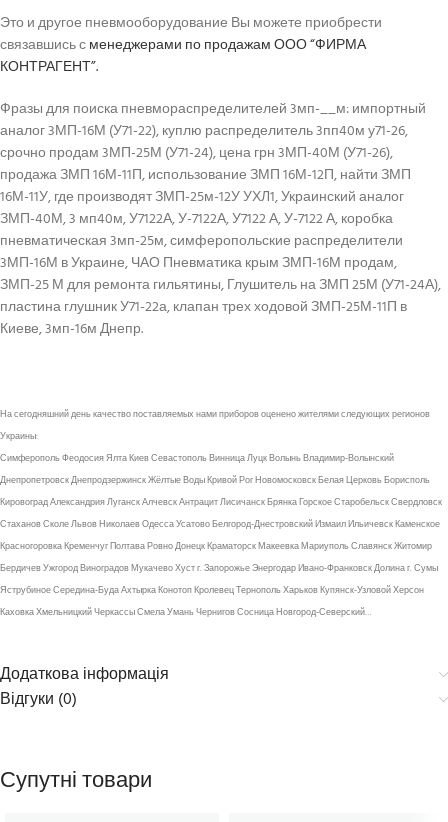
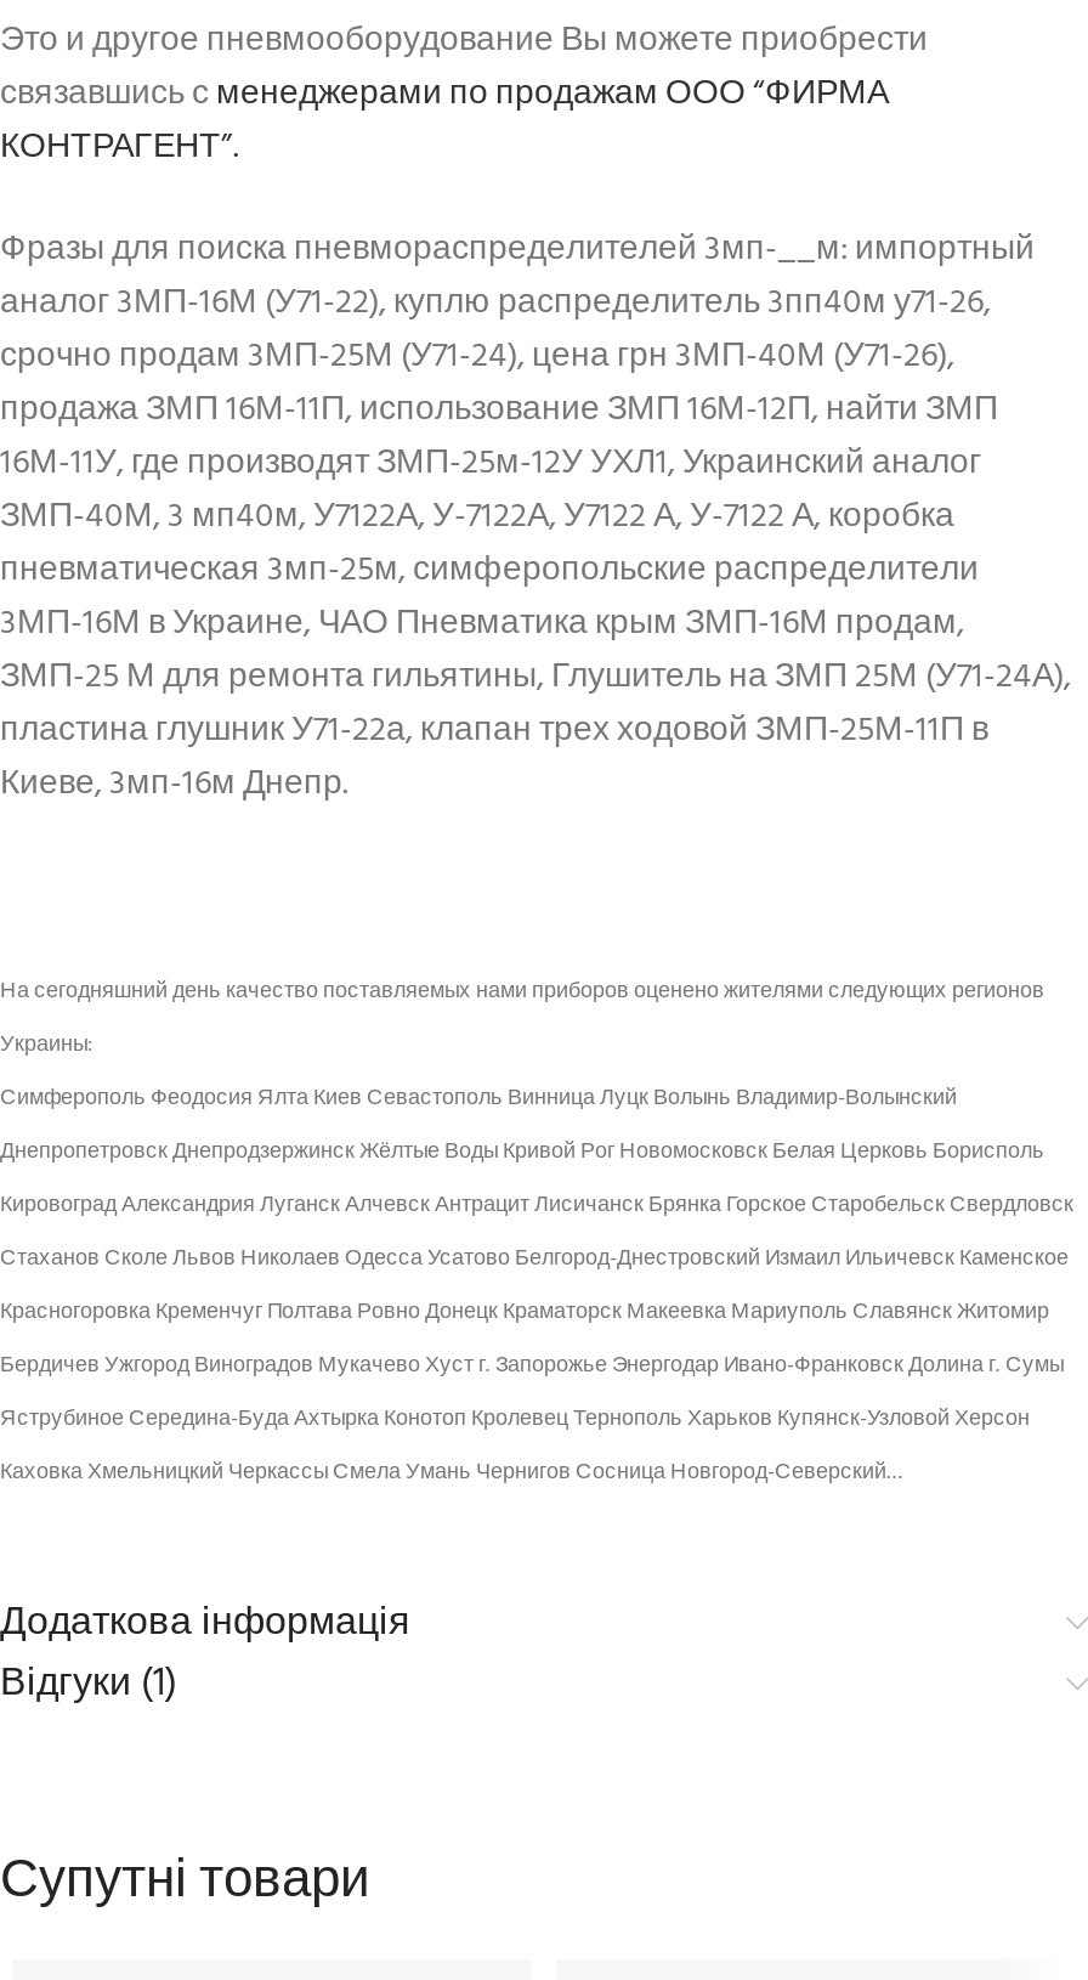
[0,687,77,713] Відгуки (0) -> [0,1653,177,1716] Відгуки (1)

